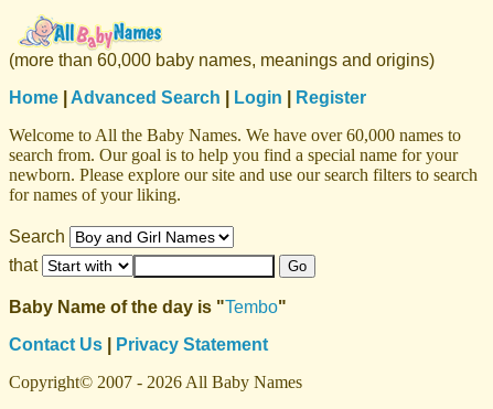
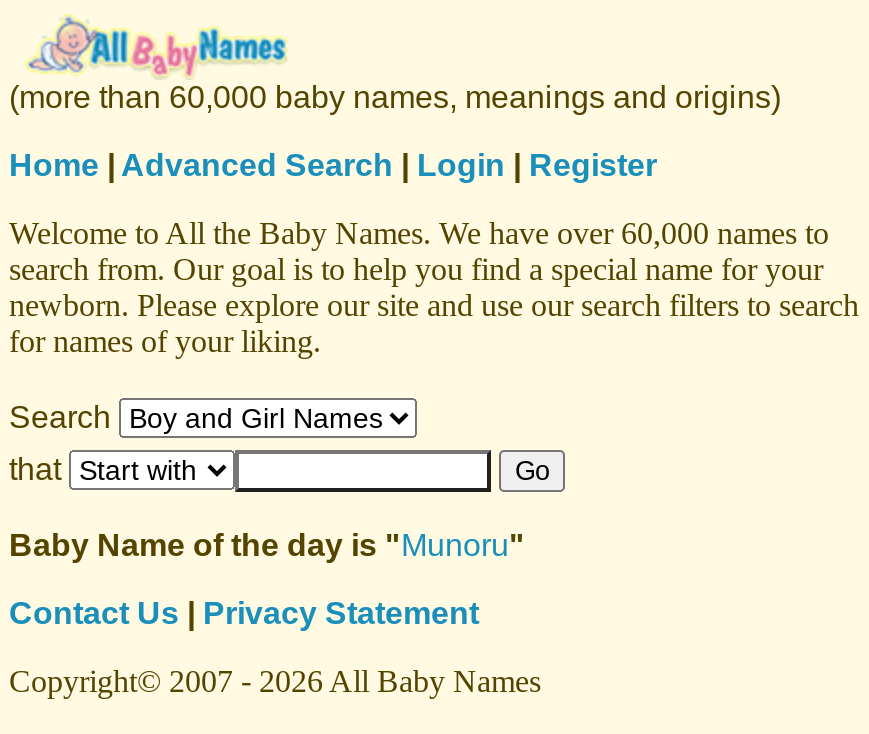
[9,298,287,316] Baby Name of the day is " Tembo" -> [9,528,525,562] Baby Name of the day is " Munoru"

